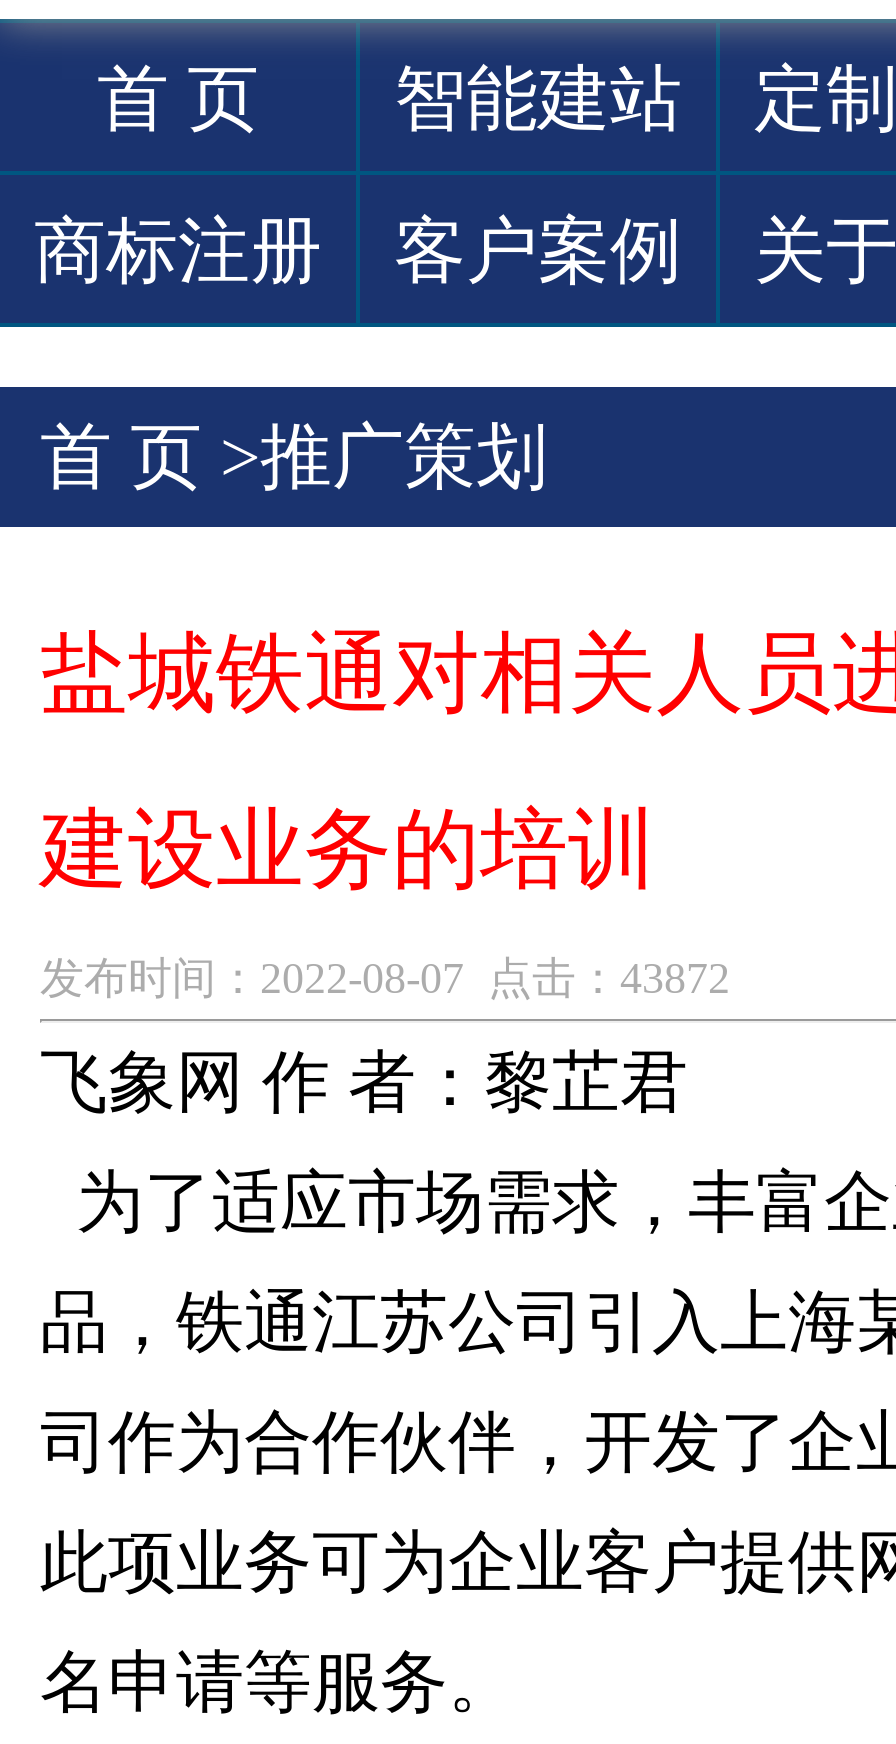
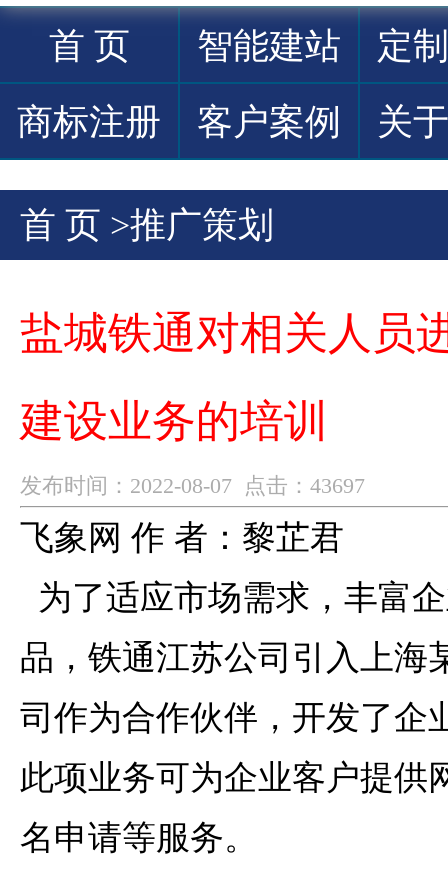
[40,953,730,1003] 发布时间：2022-08-07 点击：43872 -> [20,473,365,498] 发布时间：2022-08-07 点击：43697

